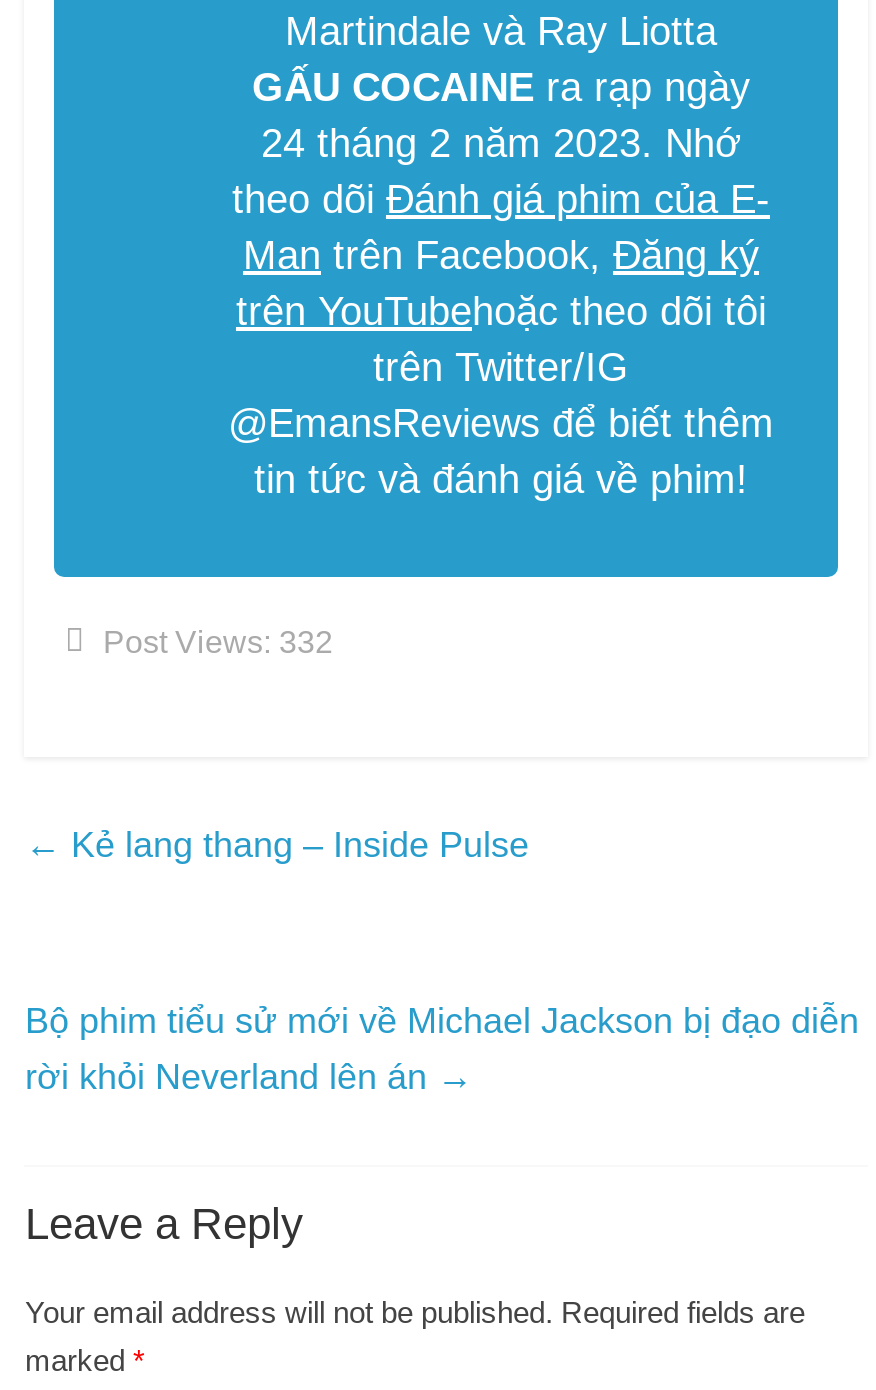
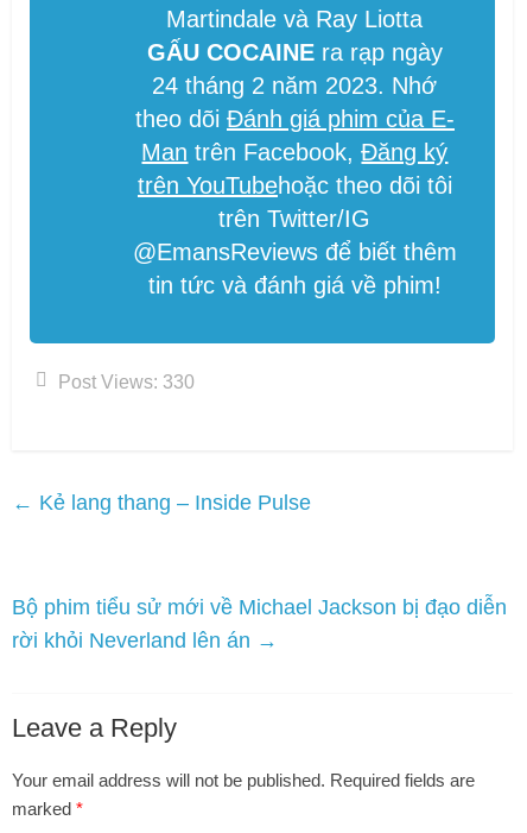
[103,625,333,659] Post Views: 332 -> [59,371,195,392] Post Views: 330

